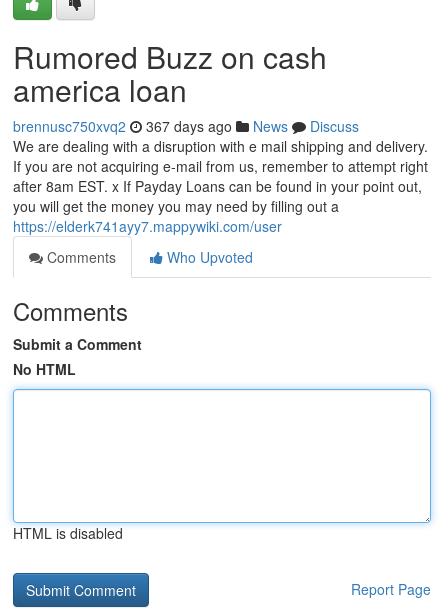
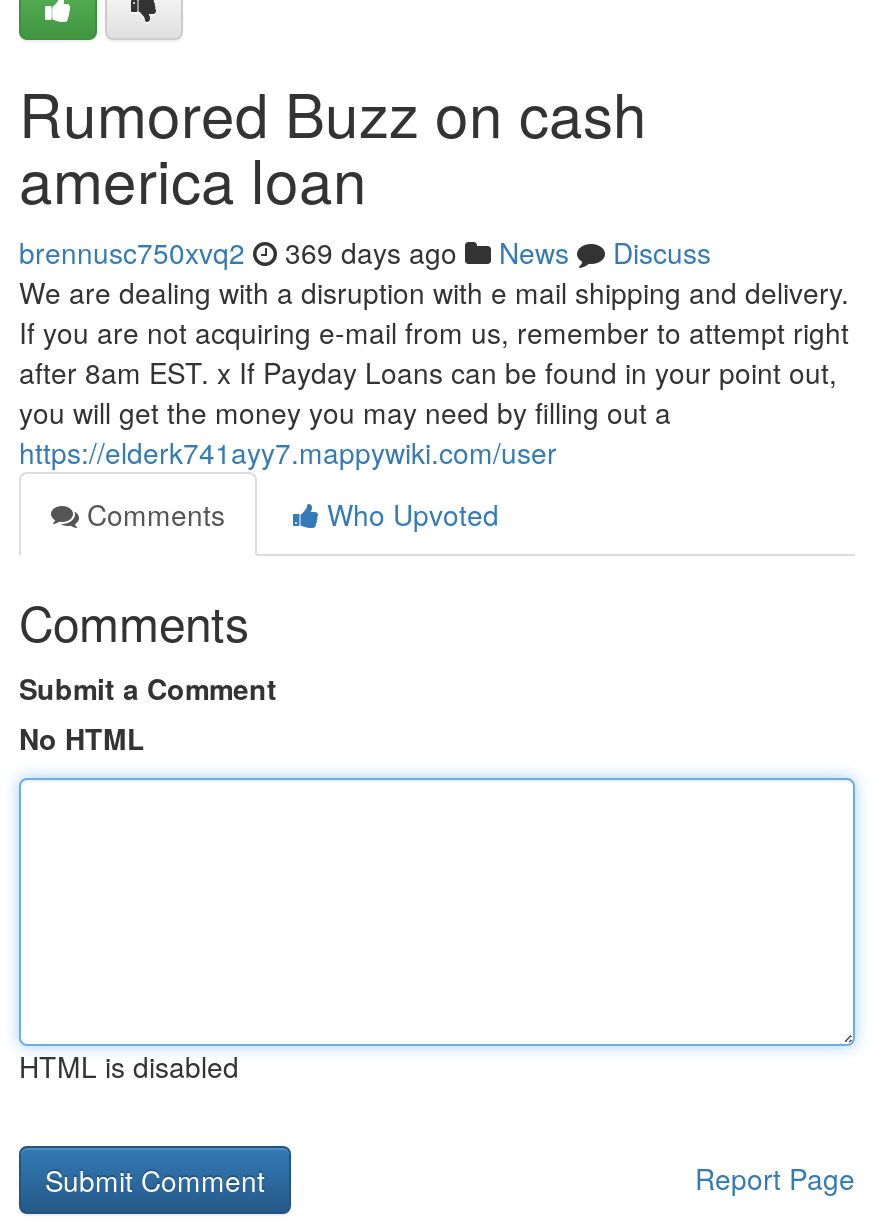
[13,116,359,136] brennusc750xvq2 367 days ago News Discuss -> [19,232,711,272] brennusc750xvq2 369 days ago News Discuss

